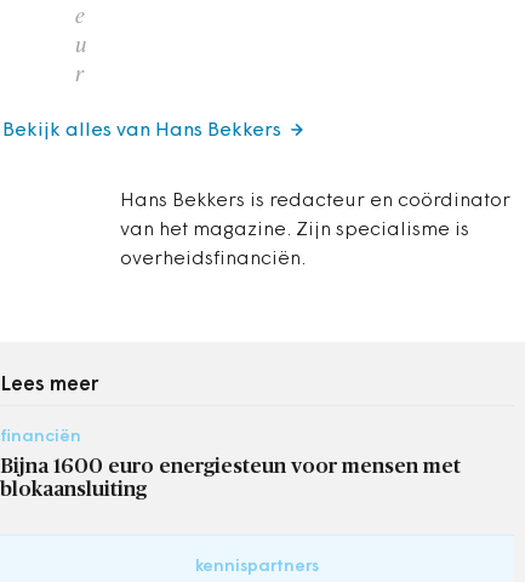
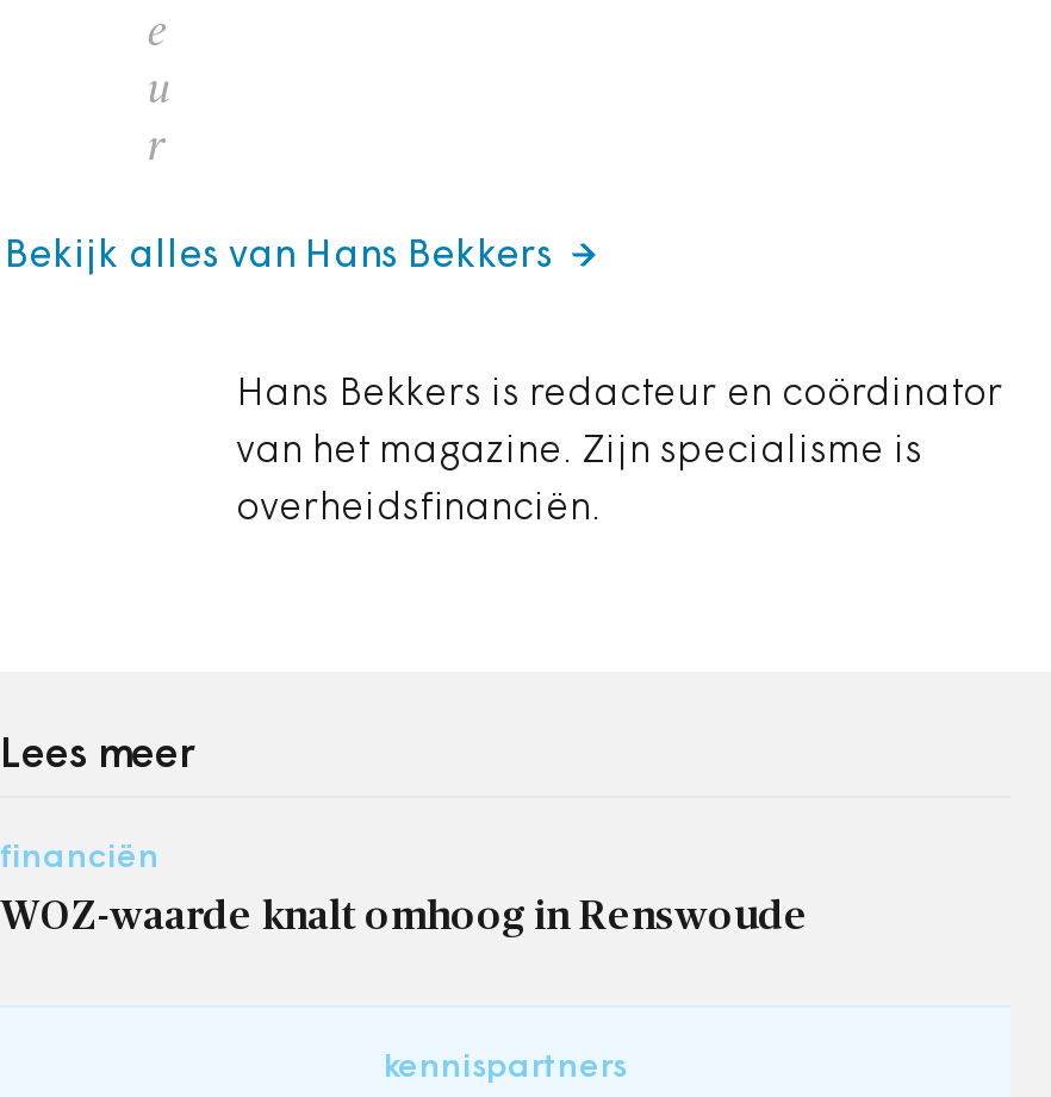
[0,455,461,499] Bijna 1600 euro energiesteun voor mensen met | blokaansluiting -> [0,895,808,935] WOZ-waarde knalt omhoog in Renswoude

